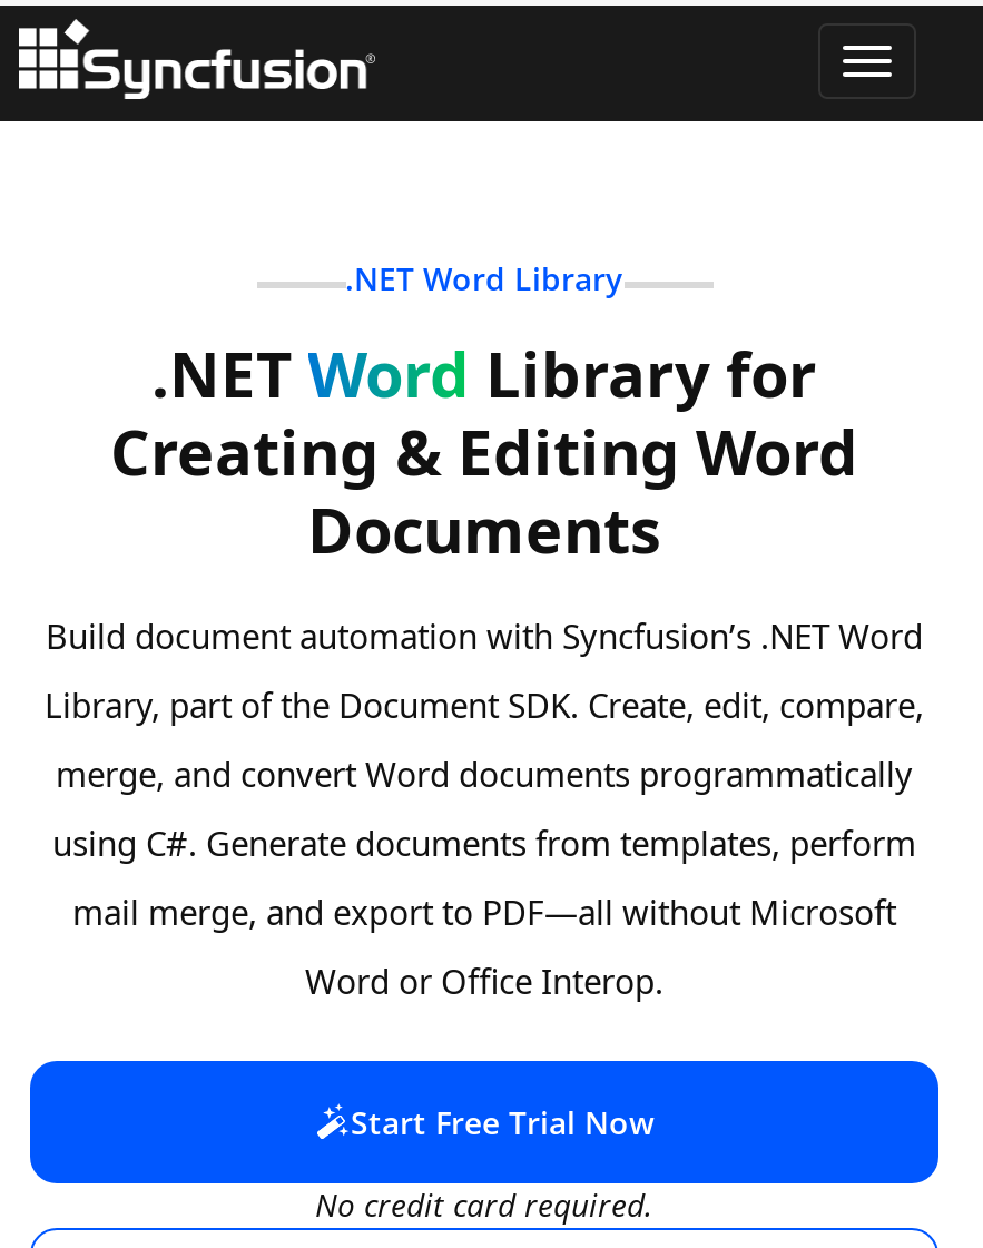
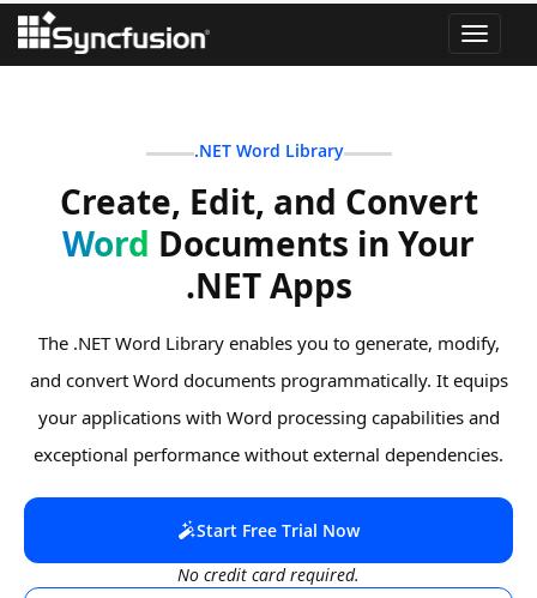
[45,331,924,1003] .NET Word Library for | Creating & Editing Word | Documents | Build document automation with Syncfusion’s .NET Word | Library, part of the Document SDK. Create, edit, compare, | merge, and convert Word documents programmatically | using C#. Generate documents from templates, perform | mail merge, and export to PDF—all without Microsoft | Word or Office Interop. -> [29,179,508,466] Create, Edit, and Convert | Word Documents in Your | .NET Apps | The .NET Word Library enables you to generate, modify, | and convert Word documents programmatically. It equips | your applications with Word processing capabilities and | exceptional performance without external dependencies.

